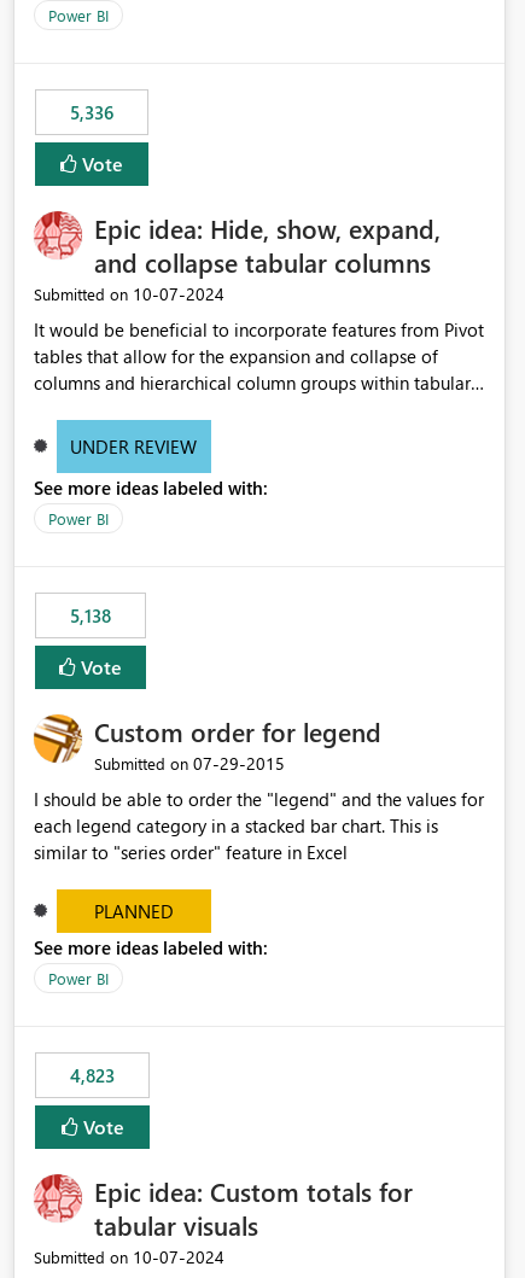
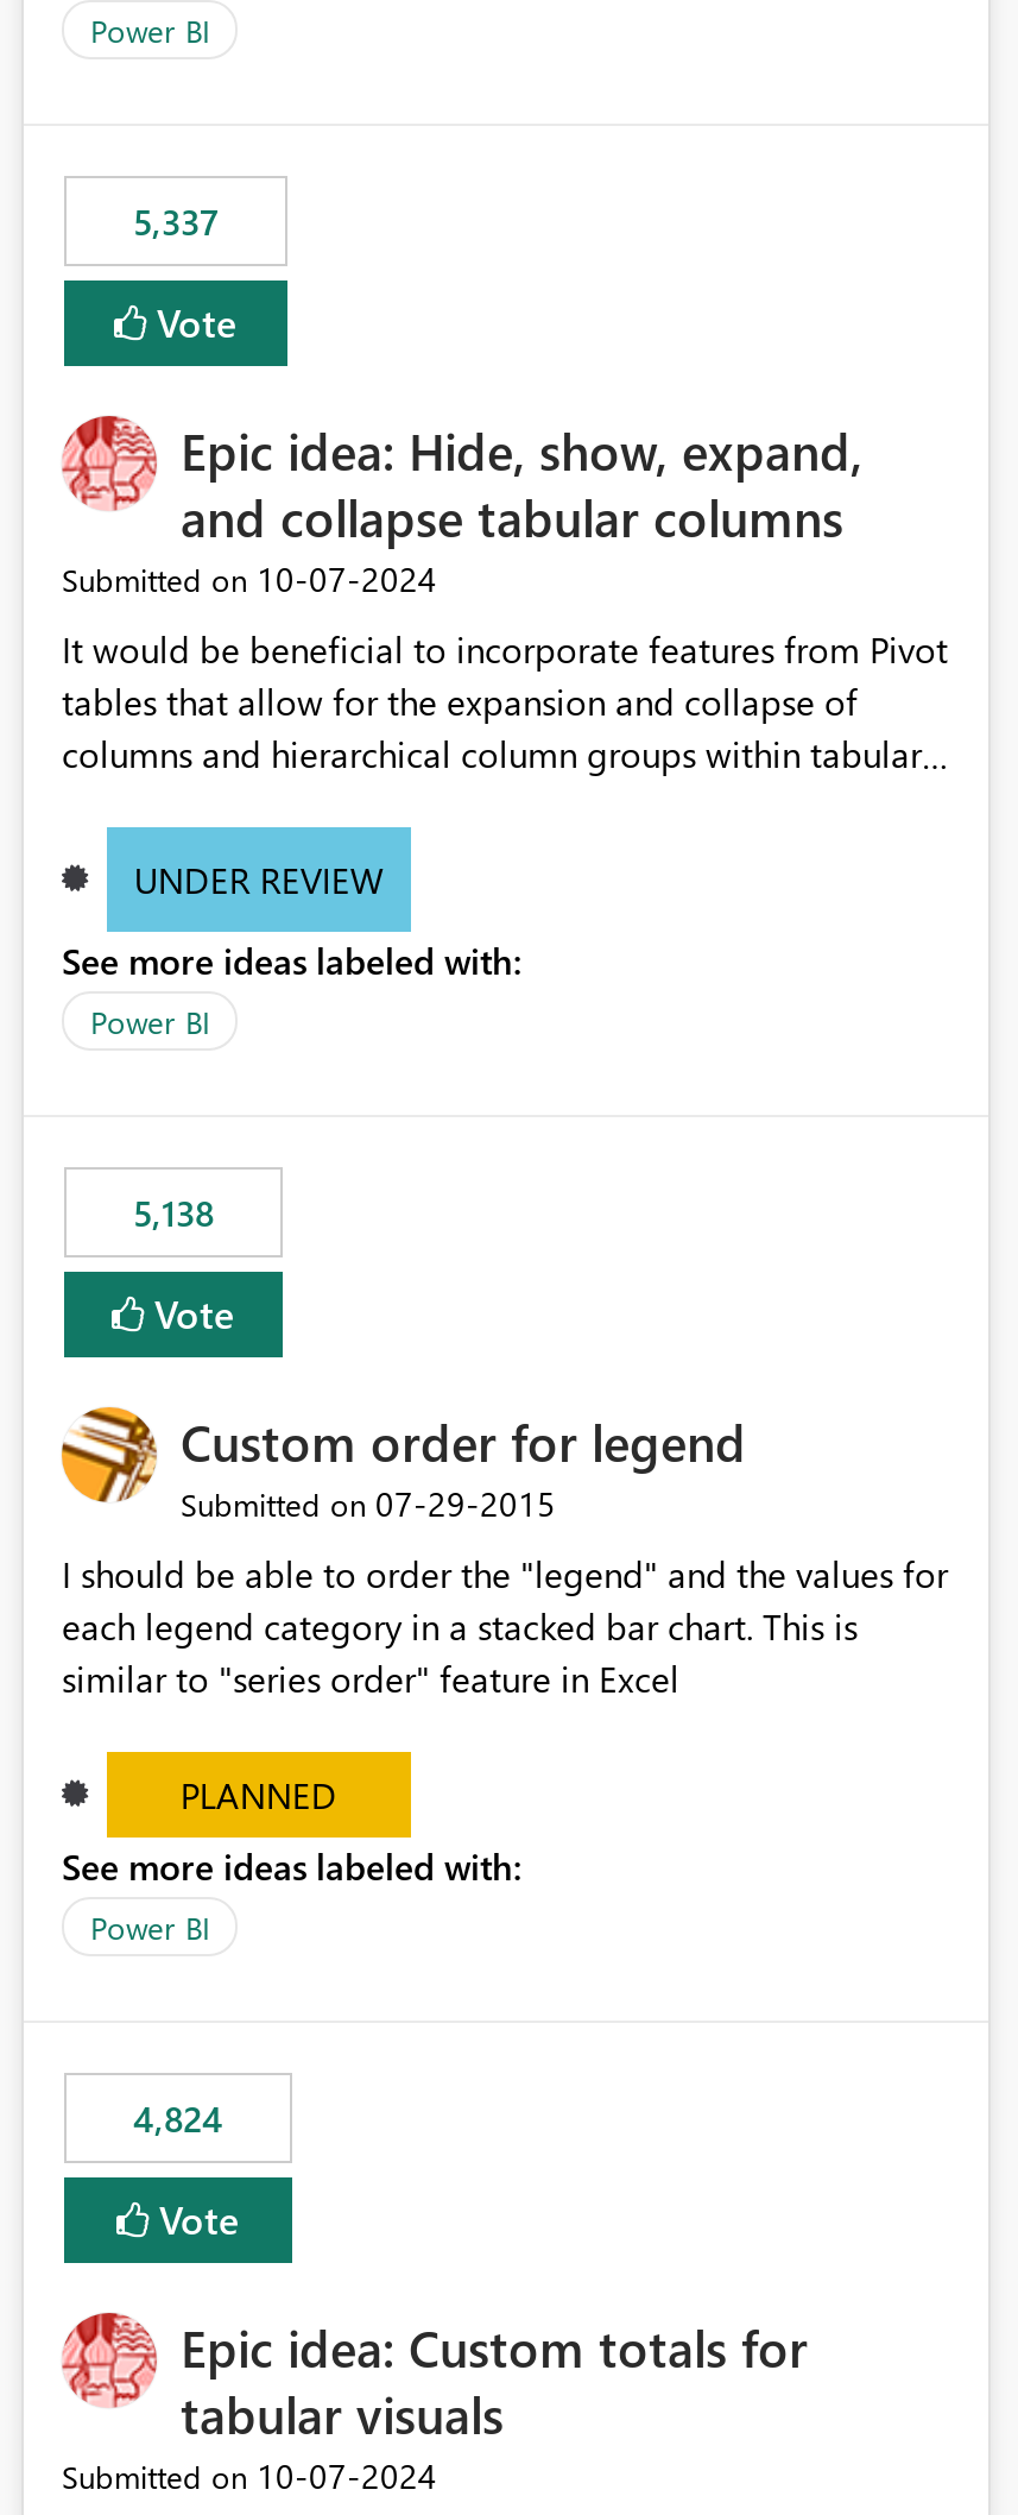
[70,101,113,125] 5,336 -> [133,198,219,246] 5,337
[70,1064,115,1088] 4,823 -> [133,2095,223,2143] 4,824

